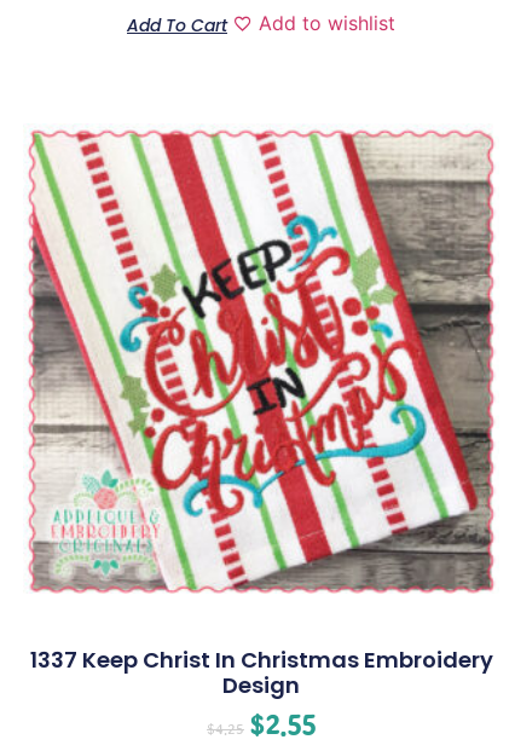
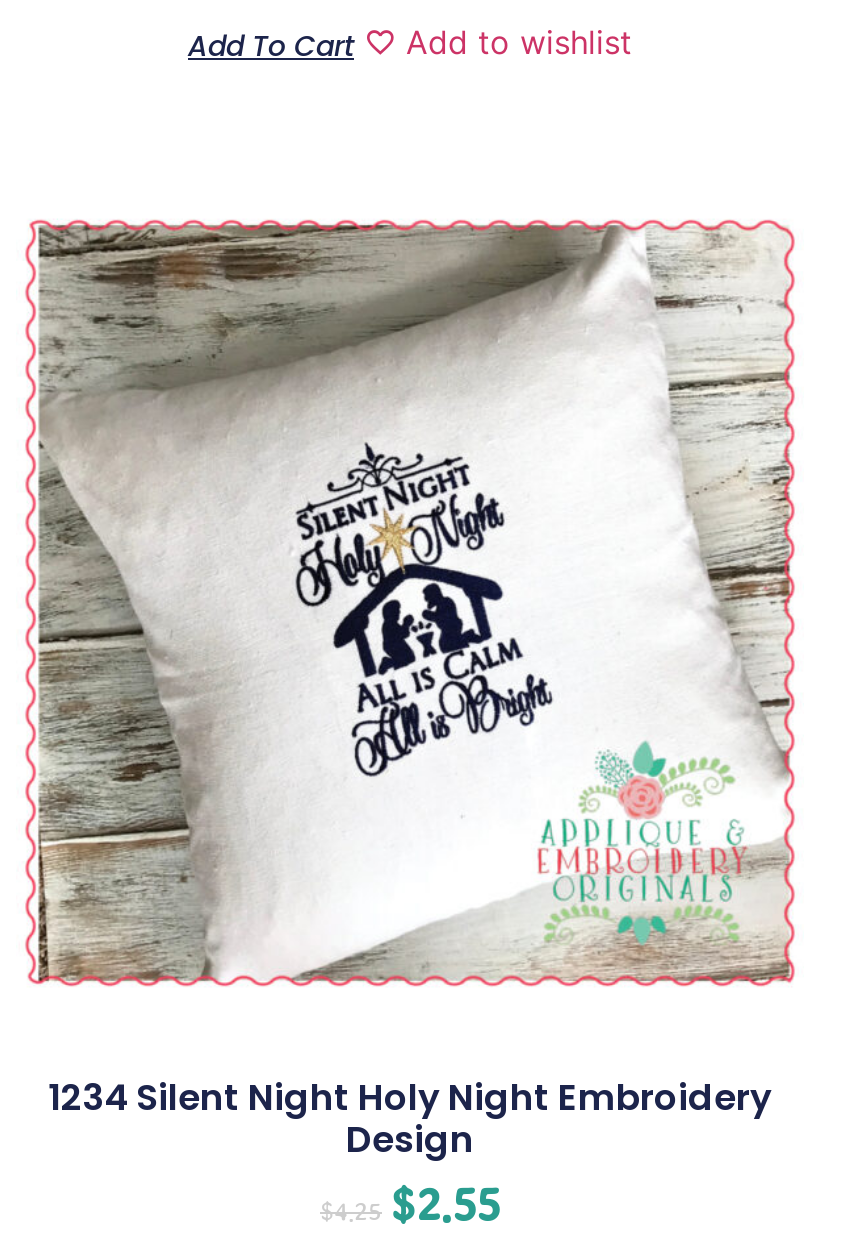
[31,133,492,590] [image] -> [30,222,790,982] [image]
[30,645,493,675] 1337 Keep Christ In Christmas Embroidery -> [48,1071,772,1121] 1234 Silent Night Holy Night Embroidery

